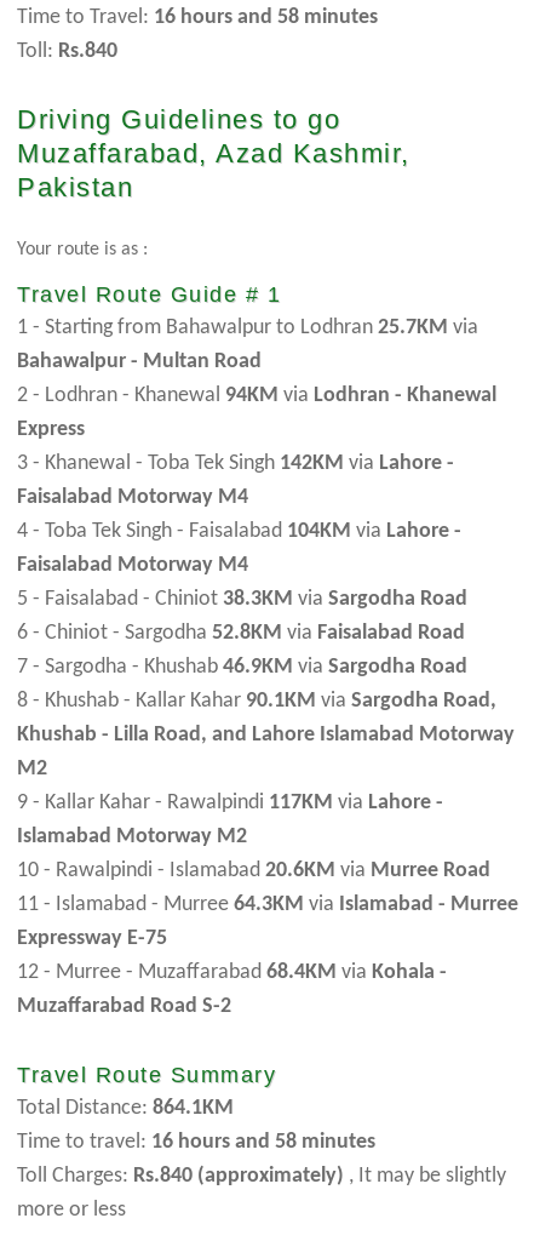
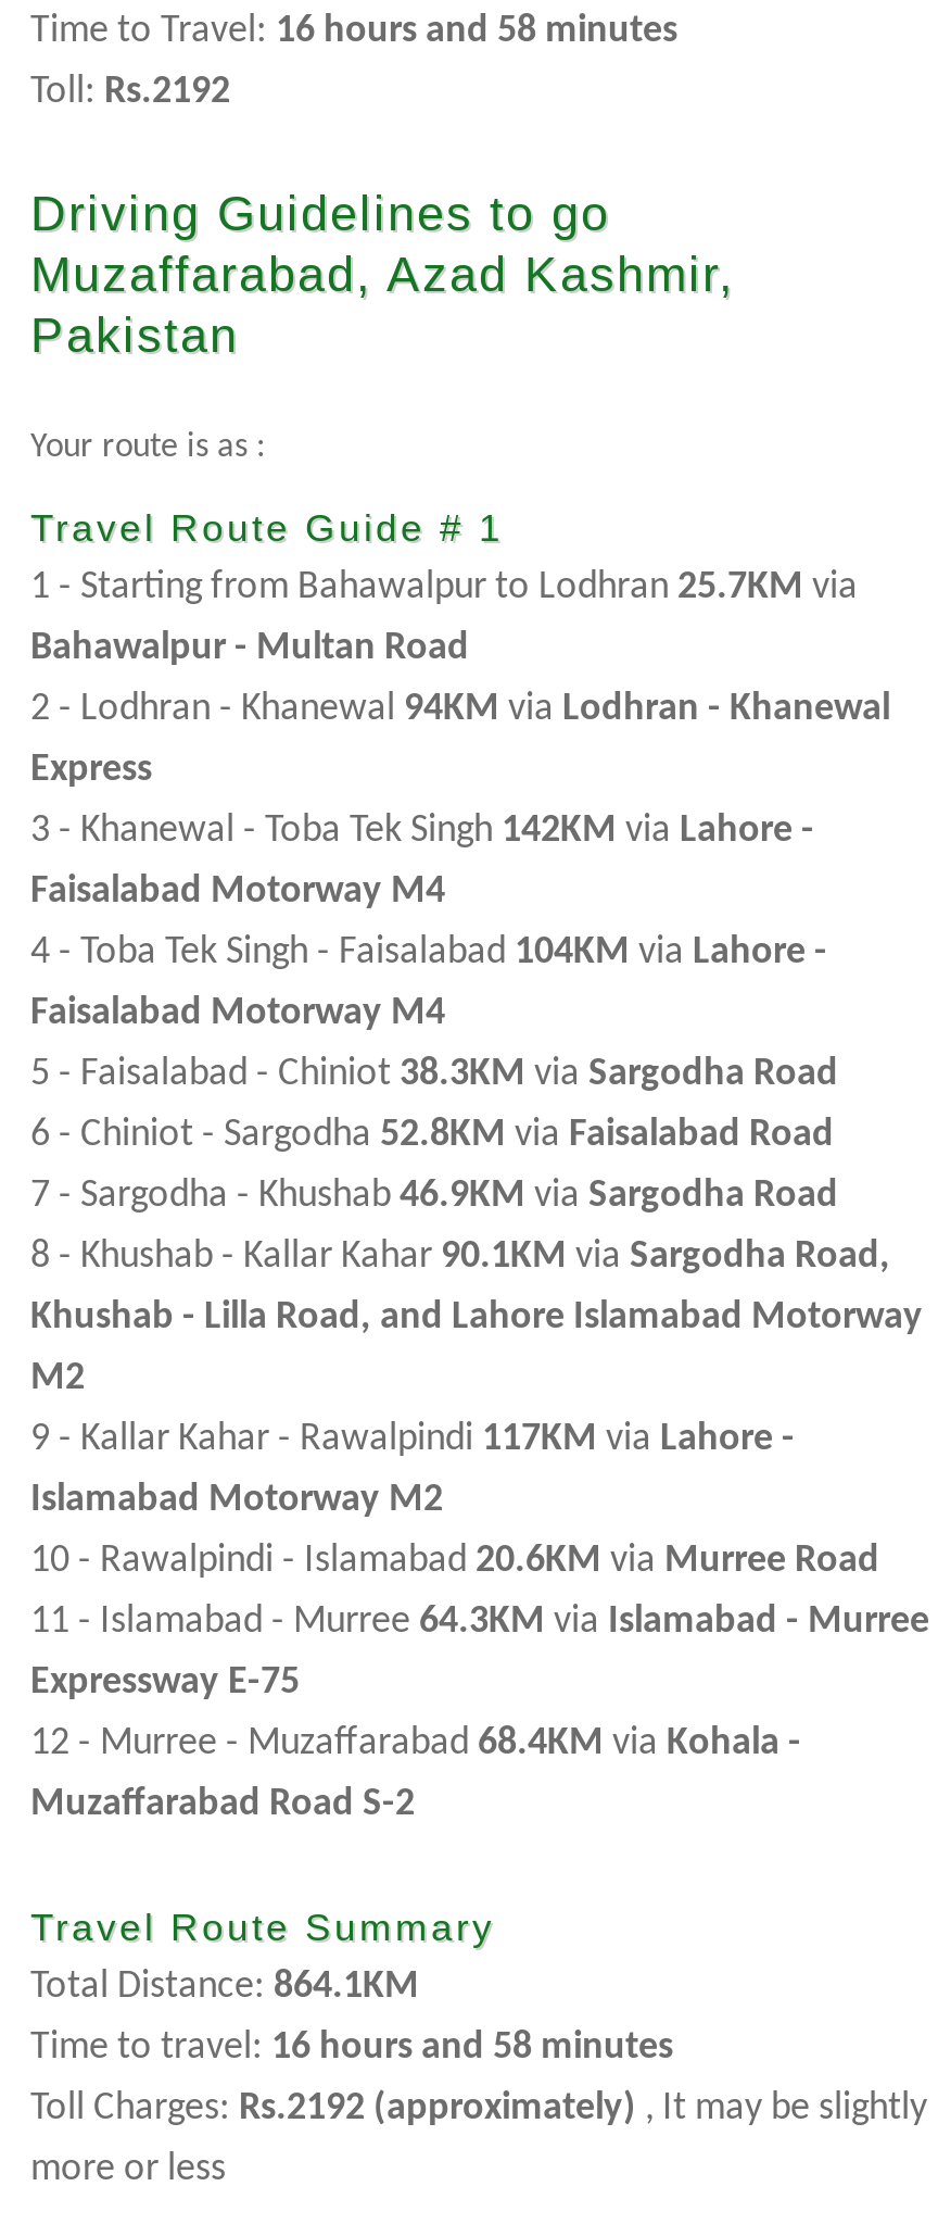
[17,40,117,63] Toll: Rs.840 -> [30,72,230,113] Toll: Rs.2192
[17,1165,506,1188] Toll Charges: Rs.840 (approximately), It may be slightly -> [30,2088,927,2129] Toll Charges: Rs.2192 (approximately), It may be slightly

